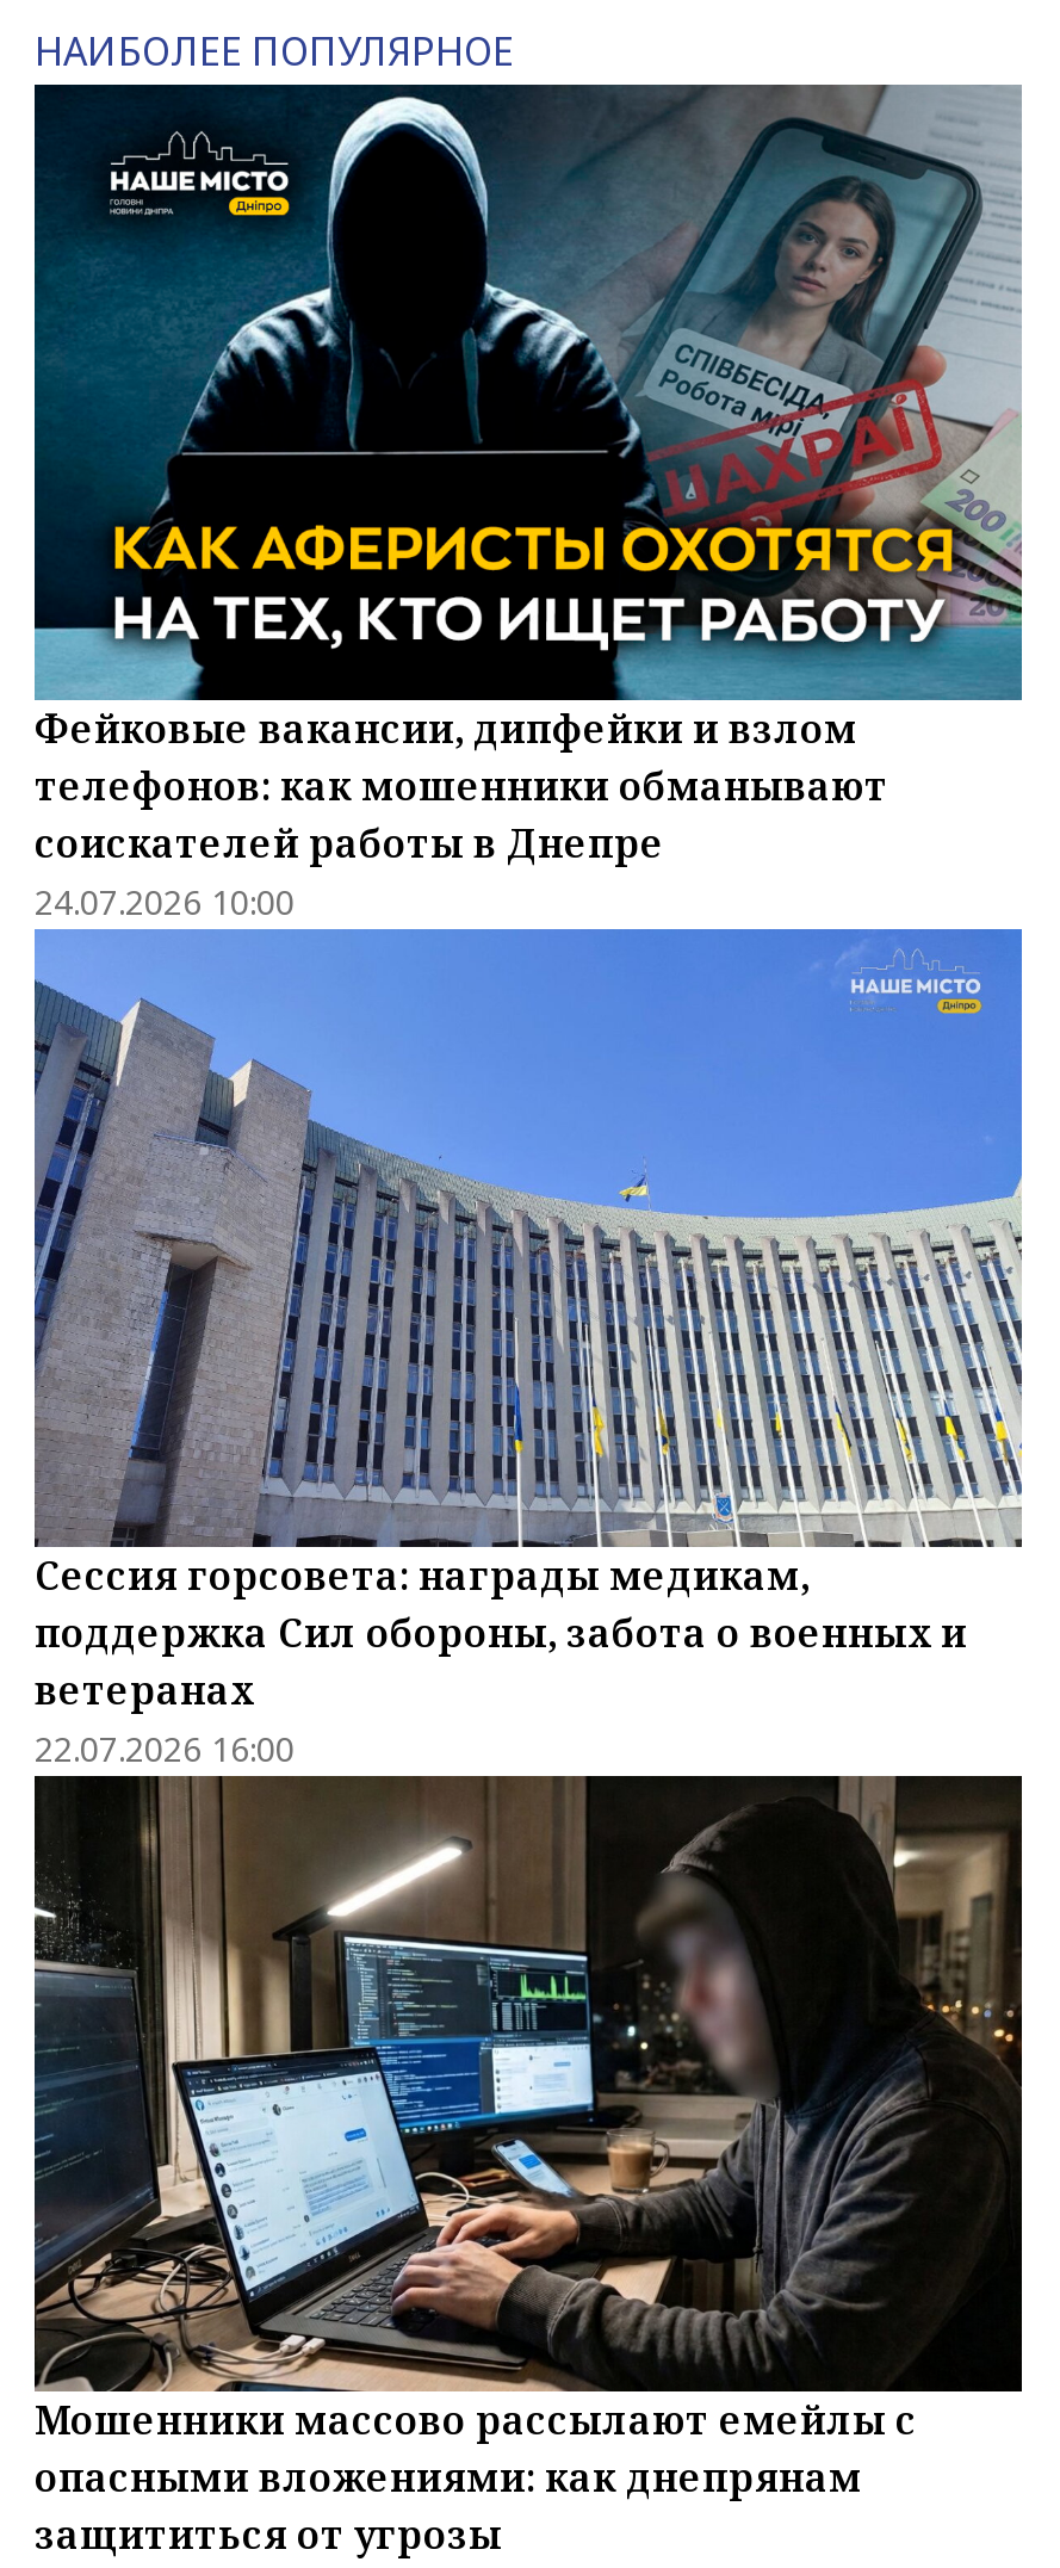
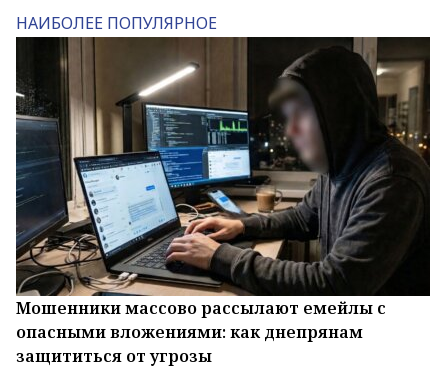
[32,82,1024,925] [image] | Фейковые вакансии, дипфейки и взлом | телефонов: как мошенники обманывают | соискателей работы в Днепре | 24.07.2026 10:00 -> none
[32,927,1024,1770] [image] | Сессия горсовета: награды медикам, | поддержка Сил обороны, забота о военных и | ветеранах | 22.07.2026 16:00 -> none

